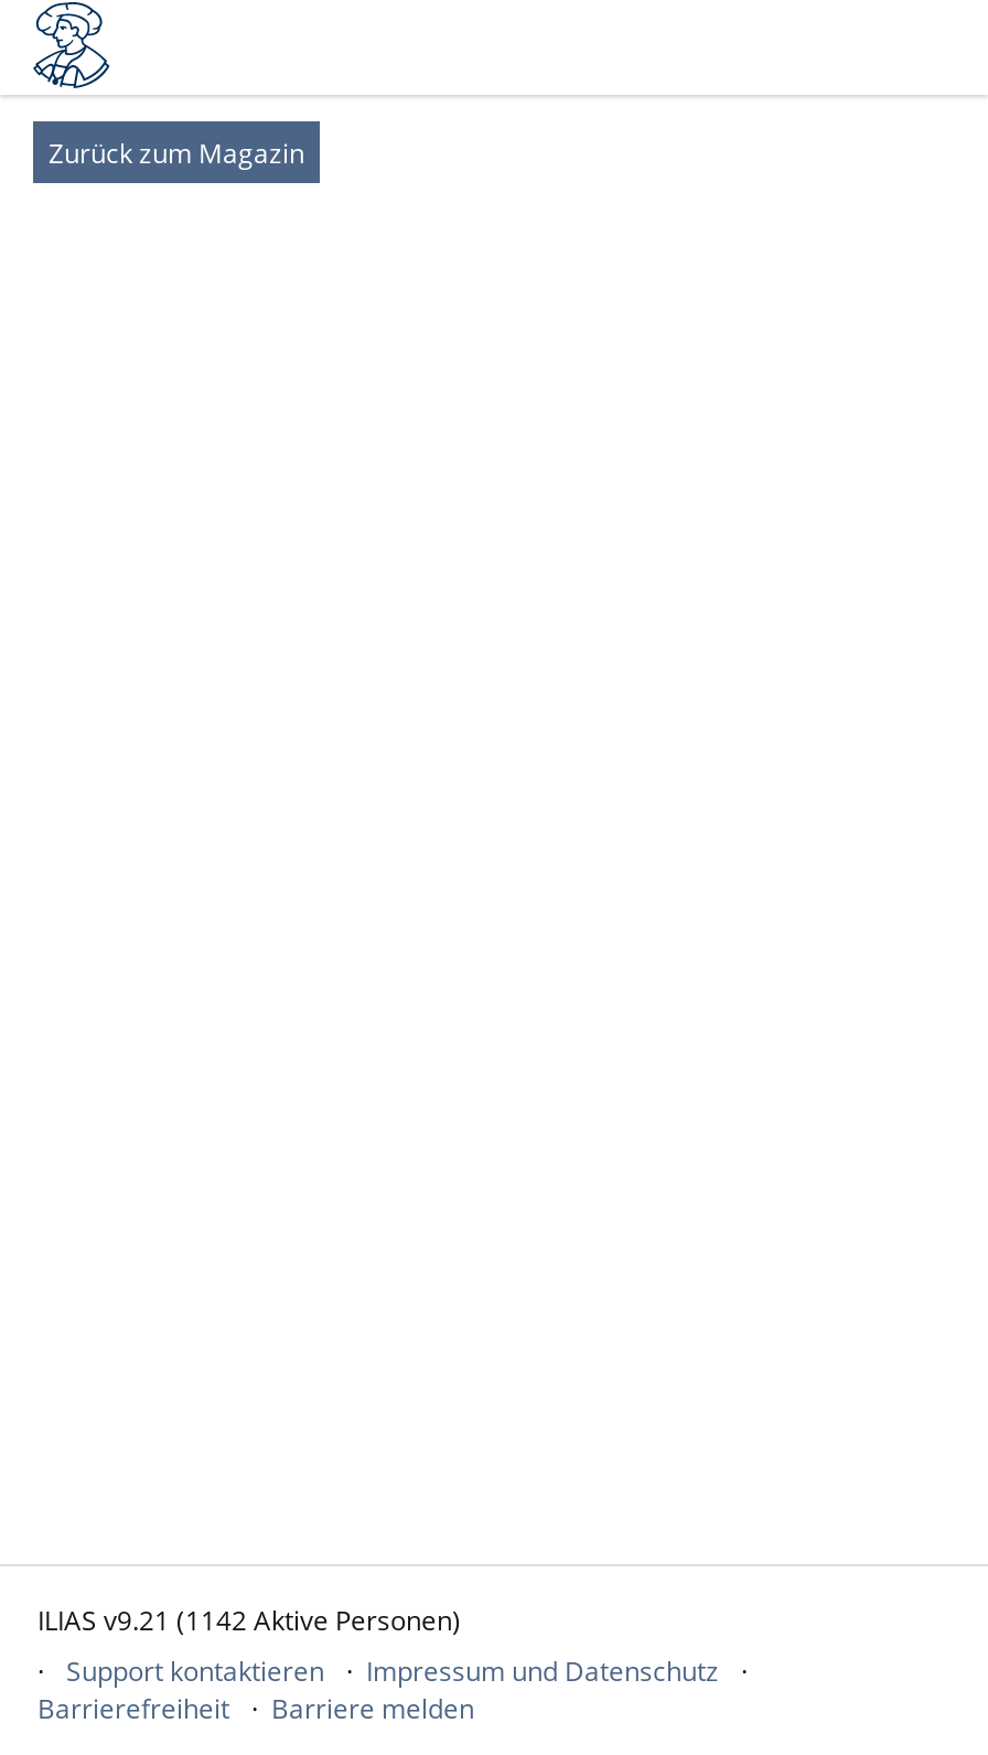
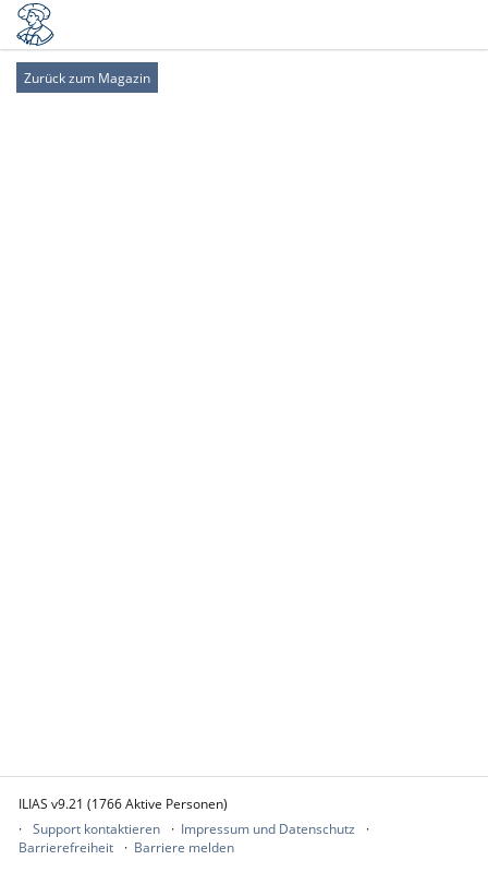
[37,1602,461,1639] ILIAS v9.21 (1142 Aktive Personen) -> [19,795,228,813] ILIAS v9.21 (1766 Aktive Personen)

